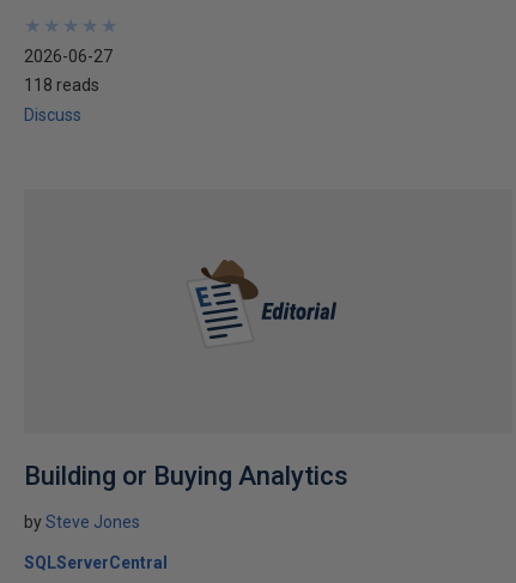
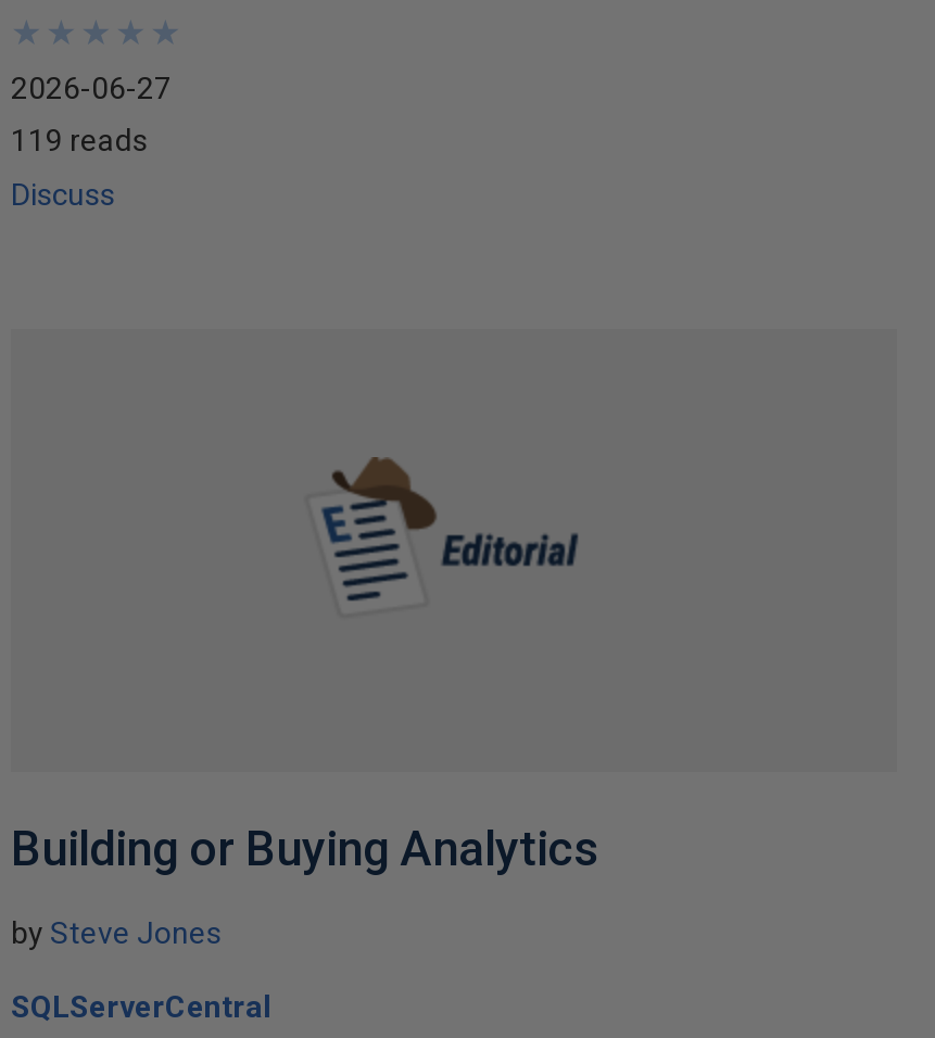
[24,75,99,95] 118 reads -> [11,123,148,157] 119 reads

